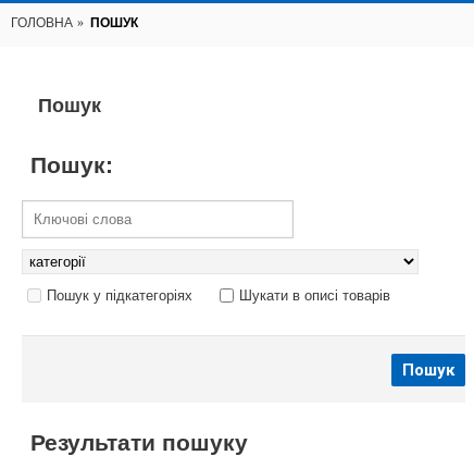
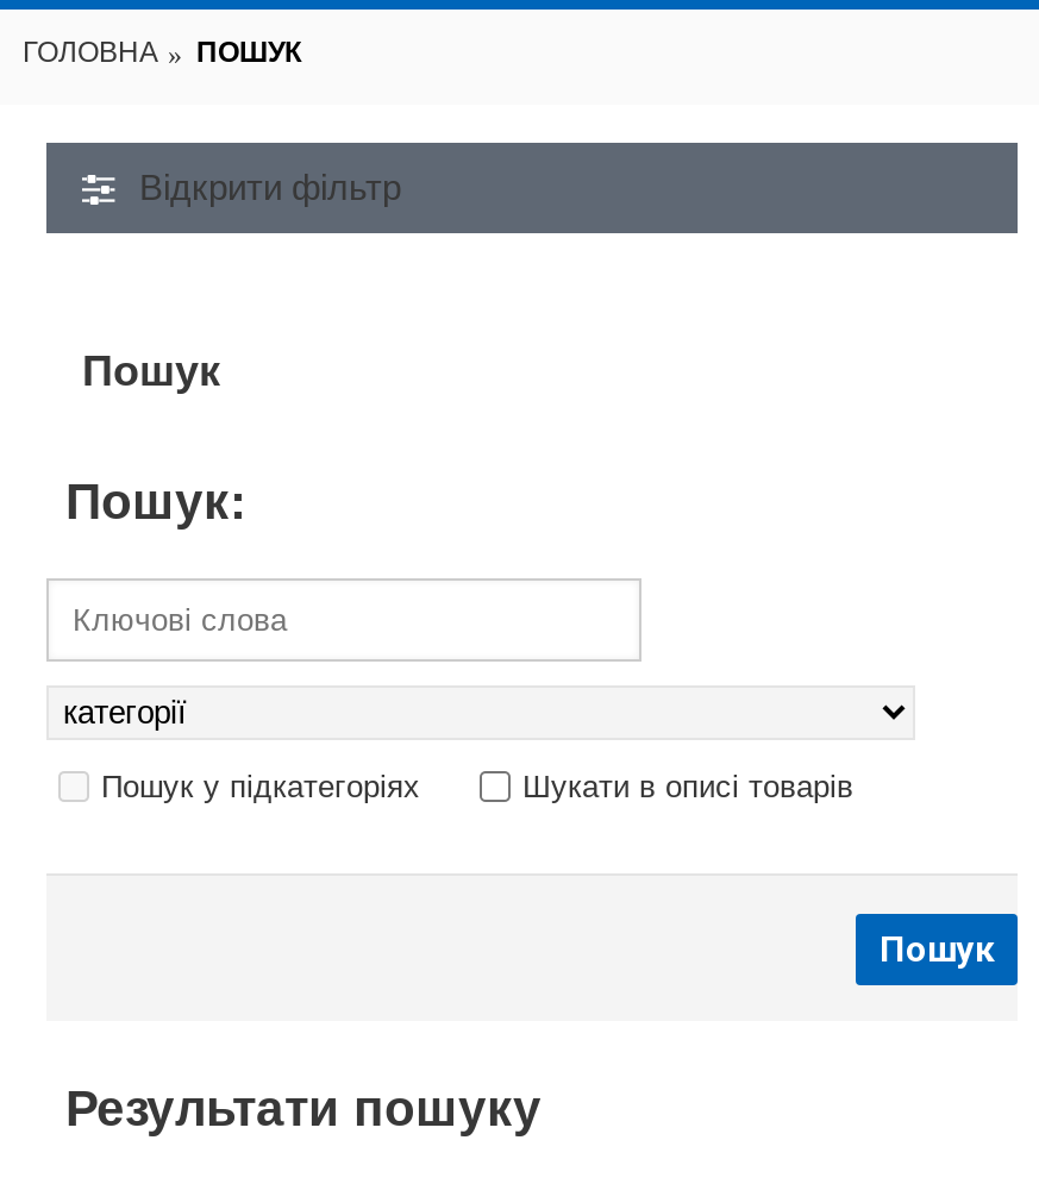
none -> [139,167,401,207] Відкрити фільтр

